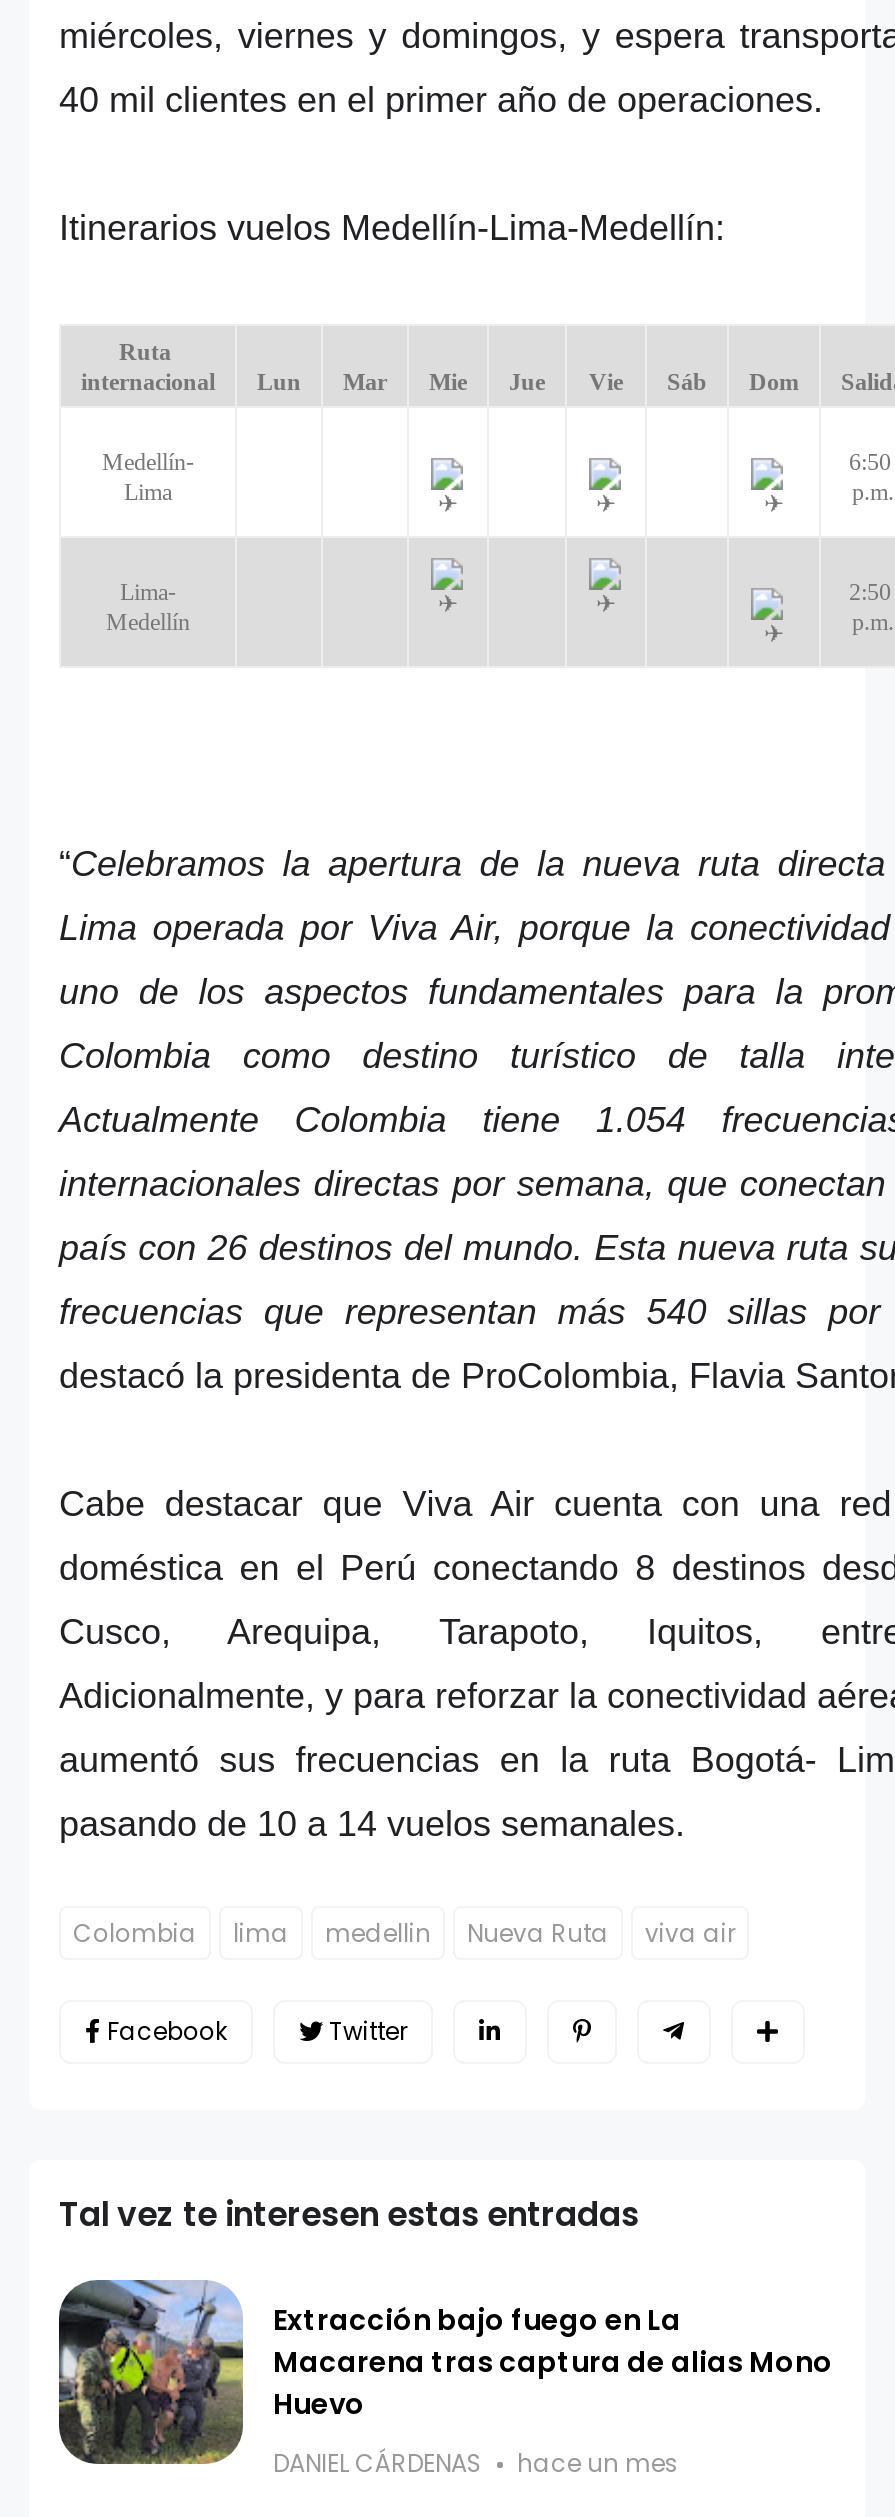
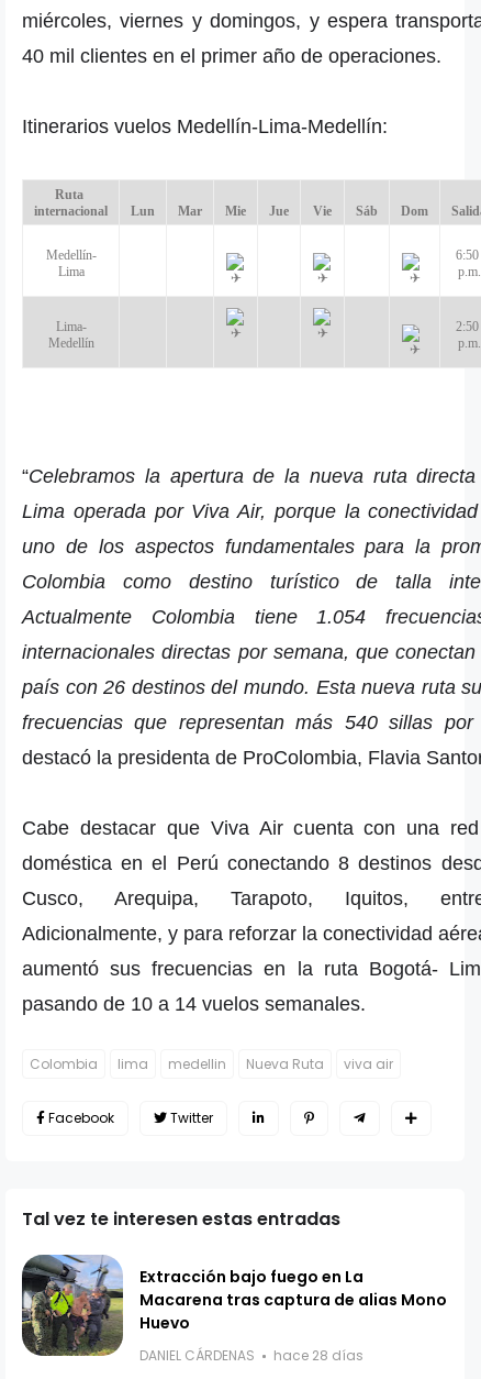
[517,2446,679,2480] hace un mes -> [273,1346,363,1365] hace 28 días

